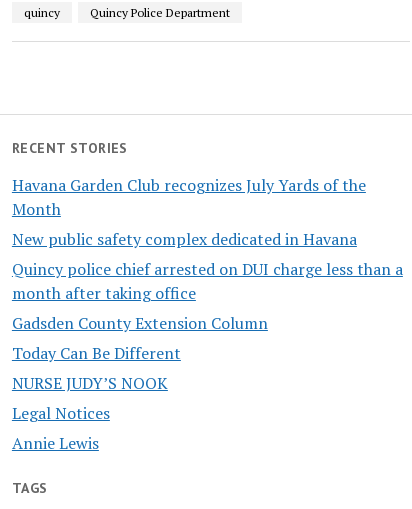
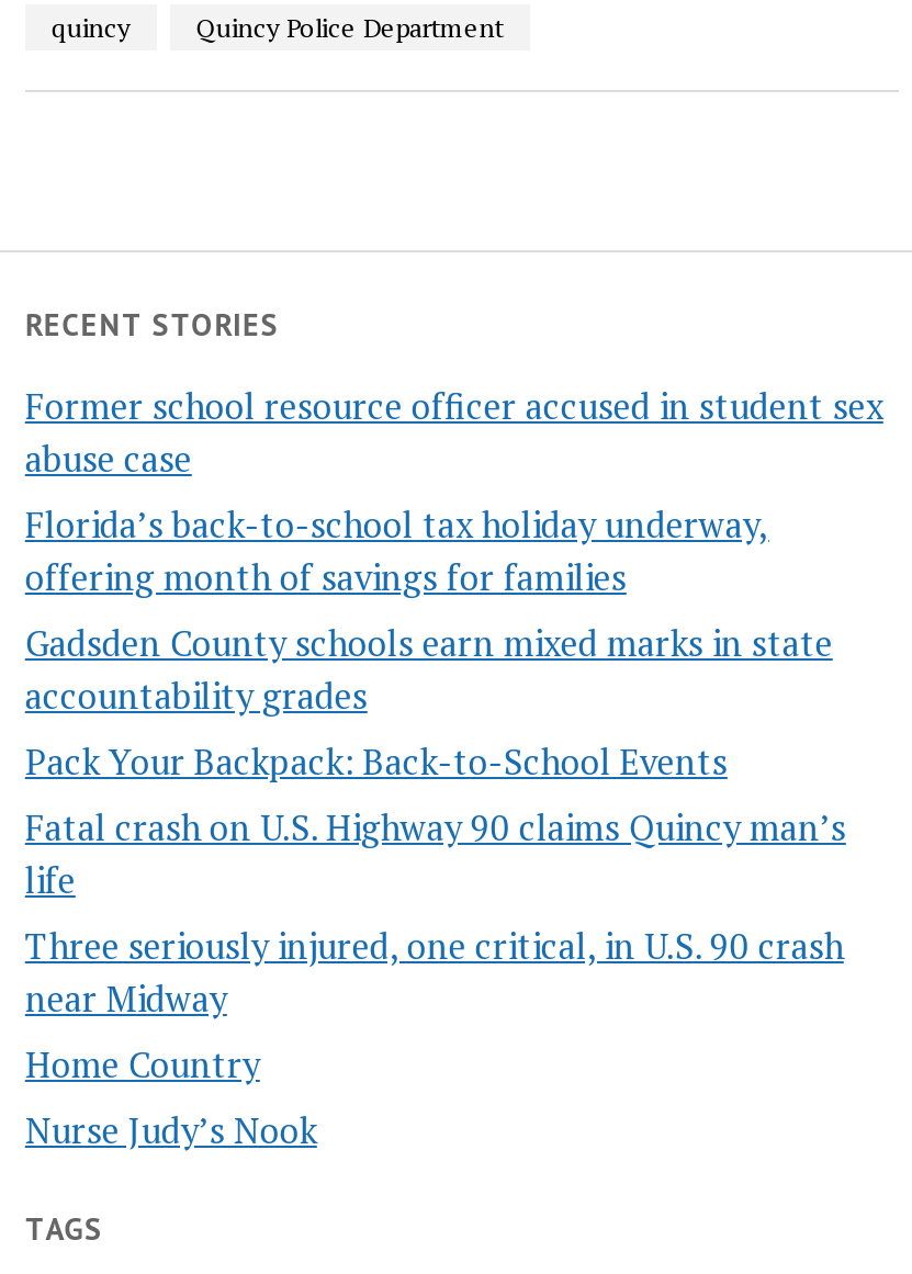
[12,174,403,454] Havana Garden Club recognizes July Yards of the | Month | New public safety complex dedicated in Havana | Quincy police chief arrested on DUI charge less than a | month after taking office | Gadsden County Extension Column | Today Can Be Different | NURSE JUDY’S NOOK | Legal Notices | Annie Lewis -> [25,381,883,1154] Former school resource officer accused in student sex | abuse case | Florida’s back-to-school tax holiday underway, | offering month of savings for families | Gadsden County schools earn mixed marks in state | accountability grades | Pack Your Backpack: Back-to-School Events | Fatal crash on U.S. Highway 90 claims Quincy man’s | life | Three seriously injured, one critical, in U.S. 90 crash | near Midway | Home Country | Nurse Judy’s Nook

